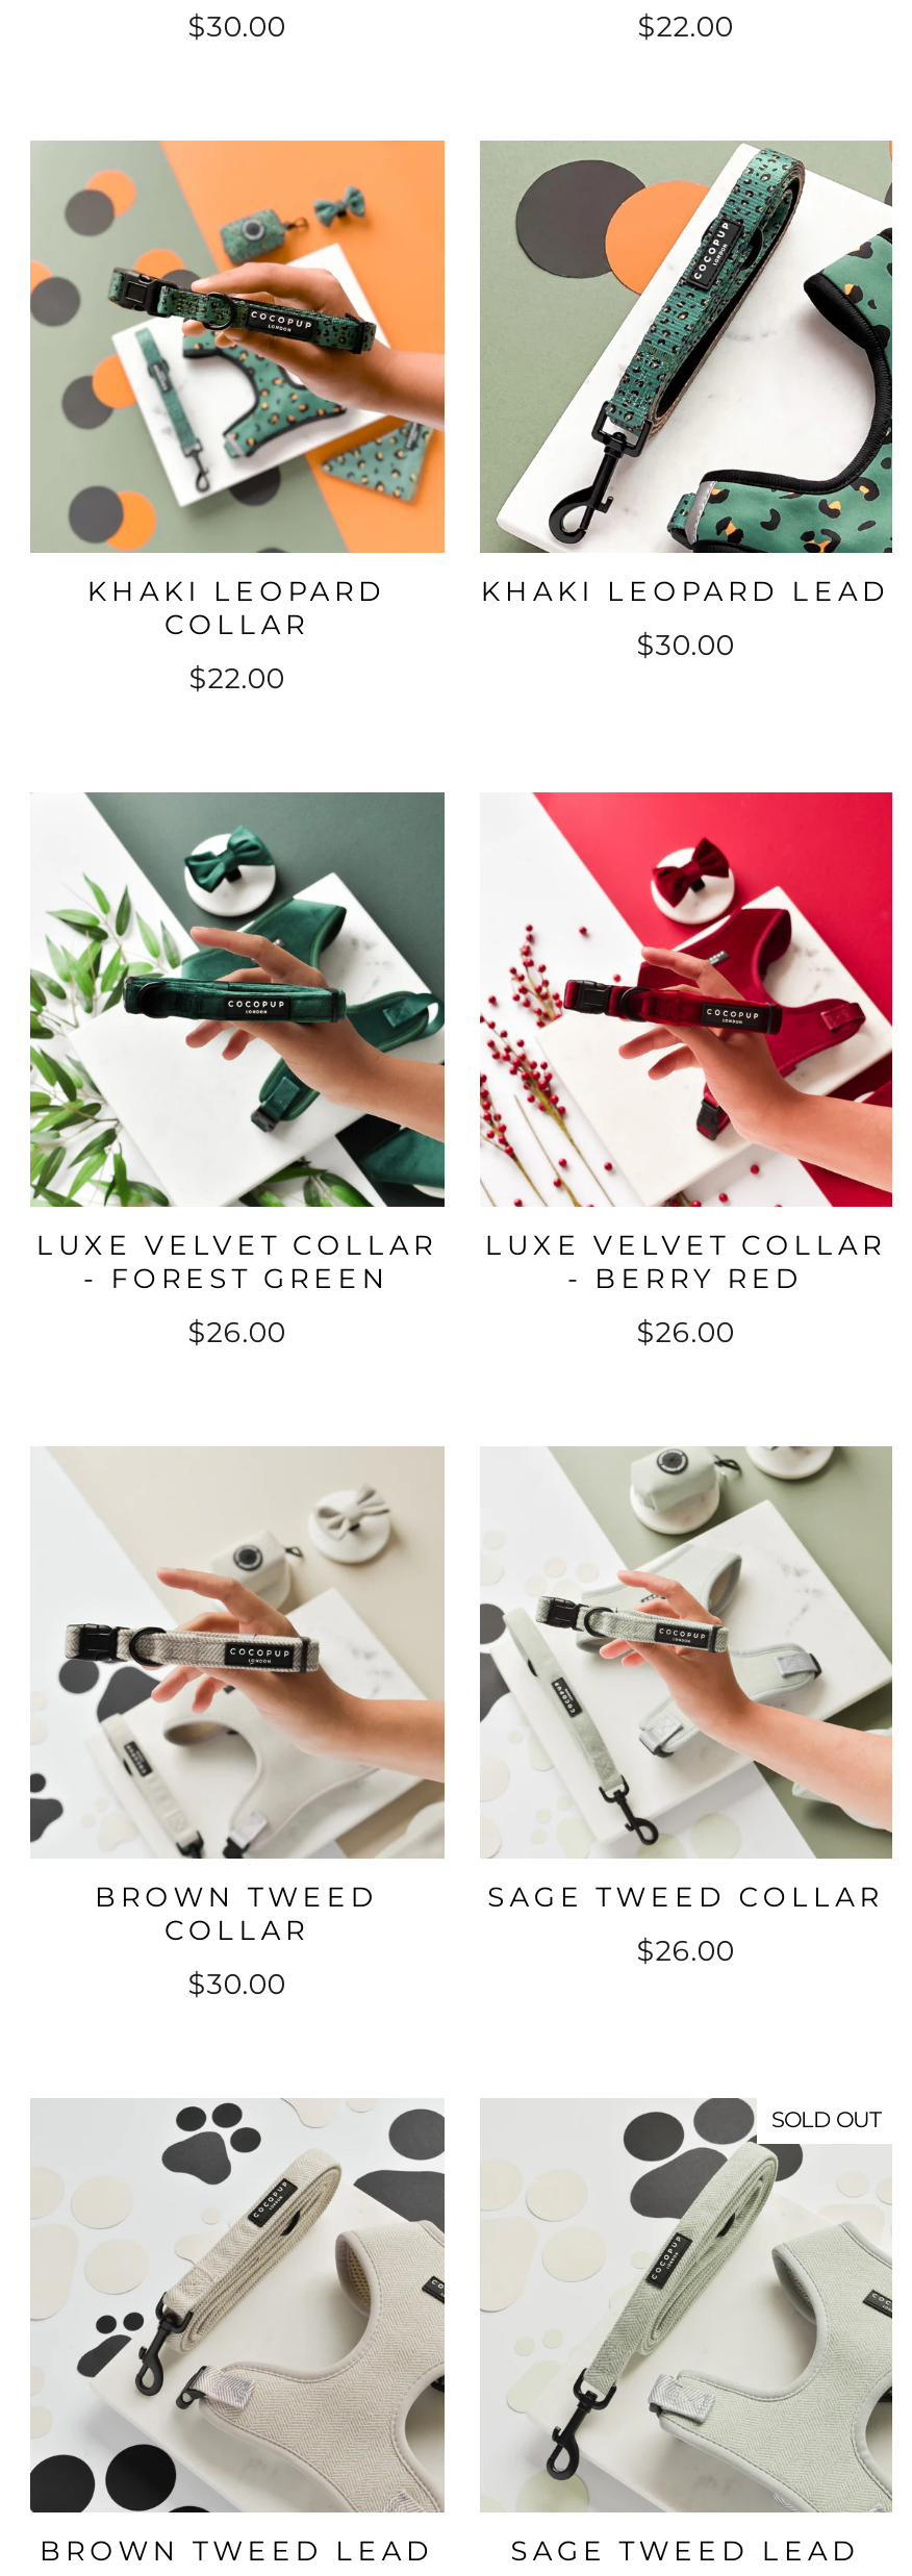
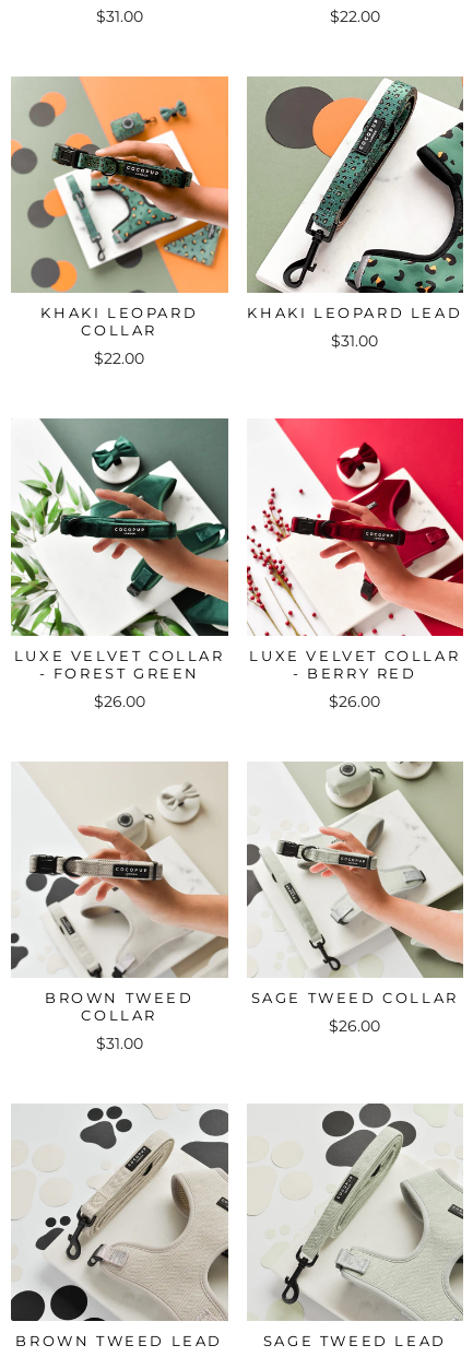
[188,9,286,42] $30.00 -> [96,7,143,25] $31.00
[637,628,734,662] $30.00 -> [331,332,378,350] $31.00
[188,1967,286,2001] $30.00 -> [96,1035,143,1052] $31.00
[771,2107,882,2134] SOLD OUT -> none

